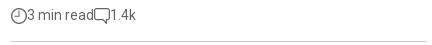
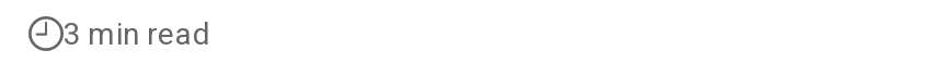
[110,7,136,23] 1.4k -> none

